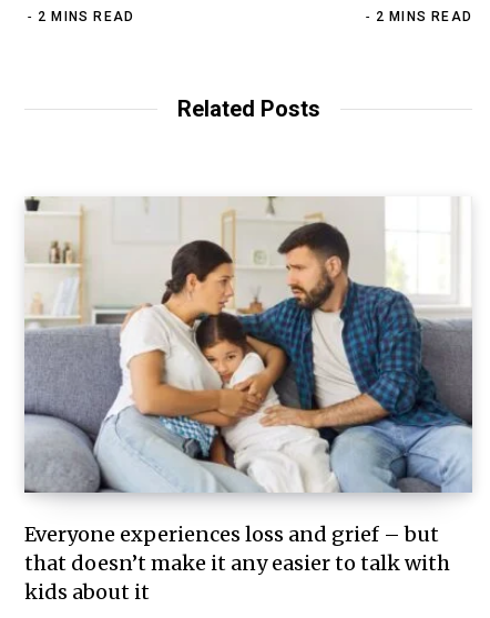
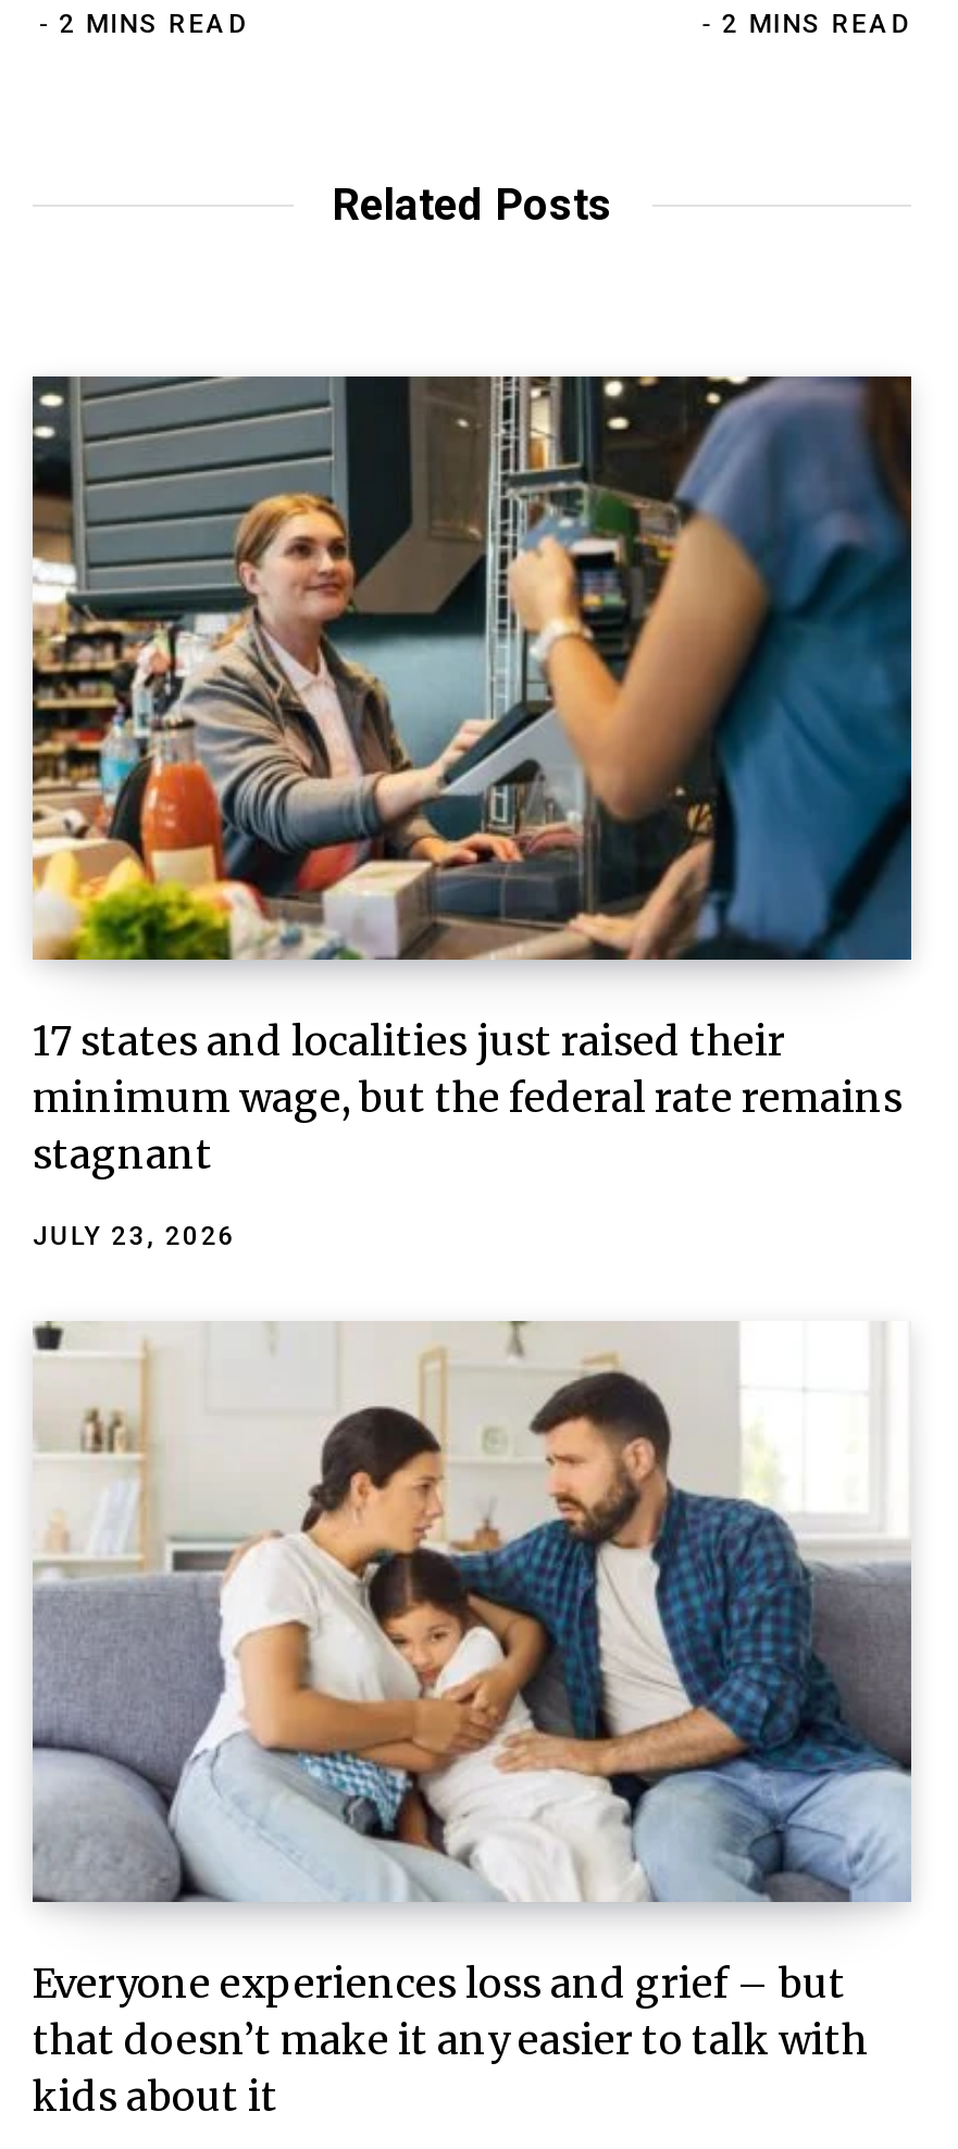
none -> [30,374,913,1251] [image] | 17 states and localities just raised their | minimum wage, but the federal rate remains | stagnant | JULY 23, 2026

